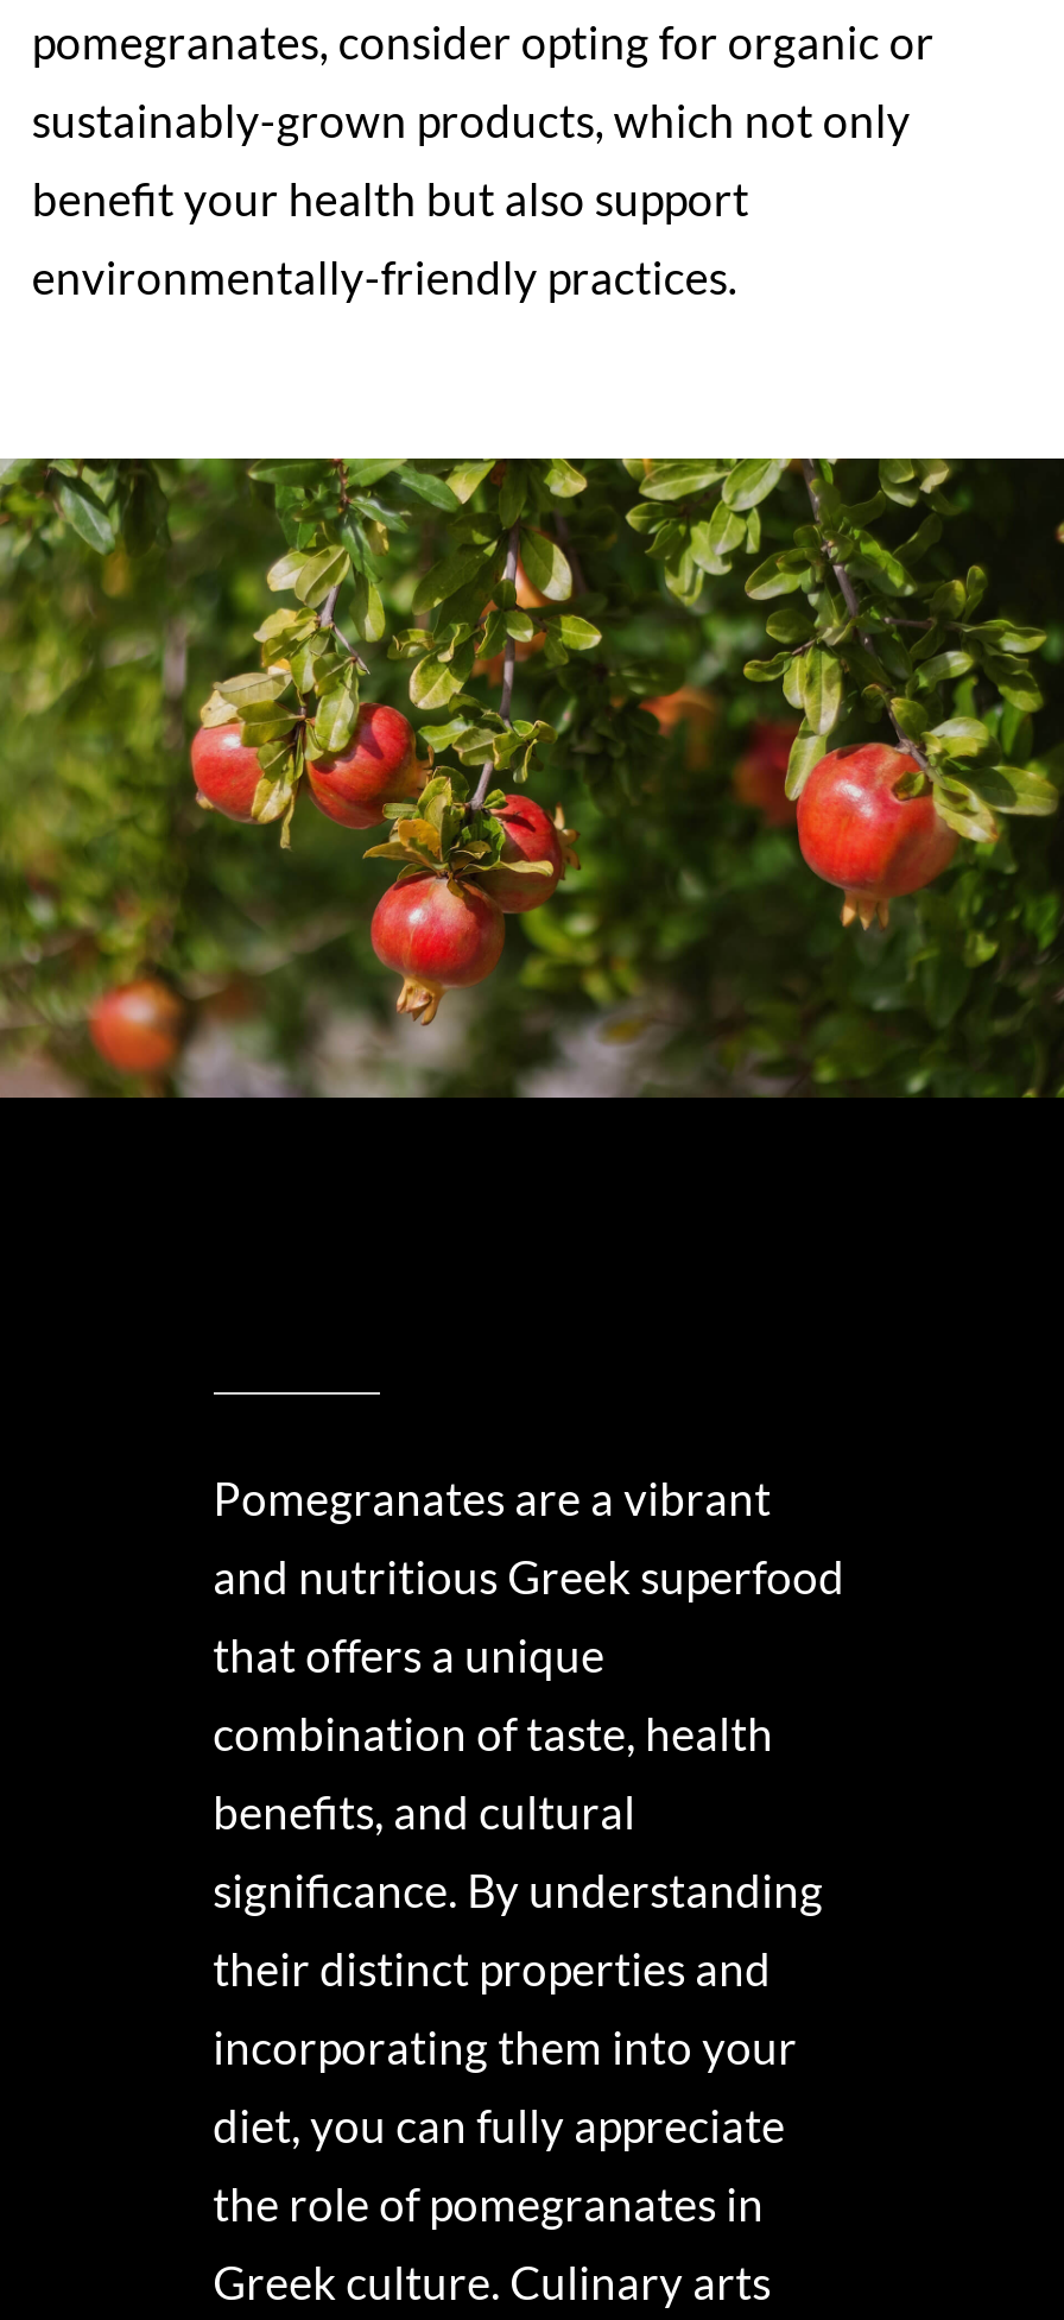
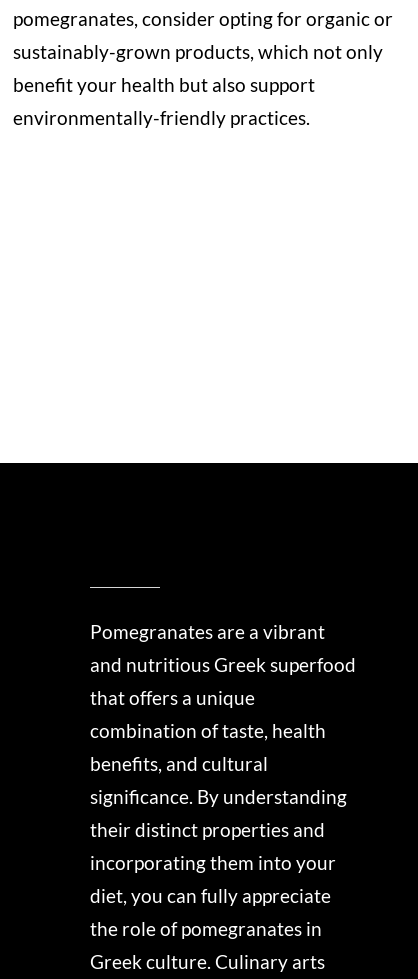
[7,456,1057,1100] [image] -> none

